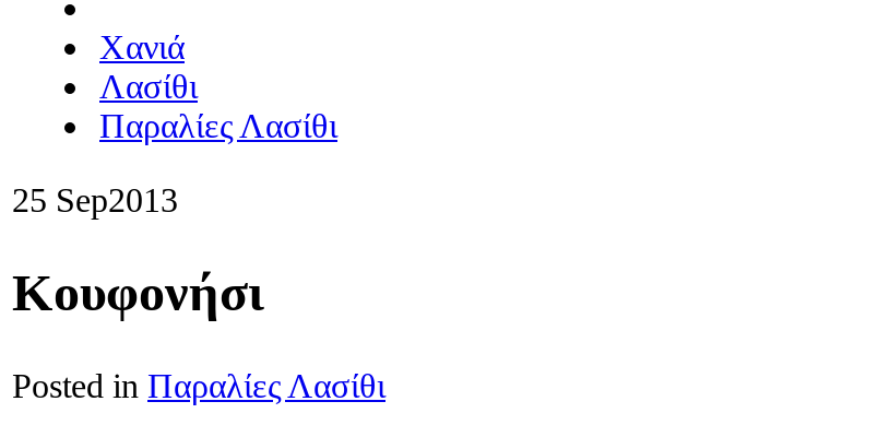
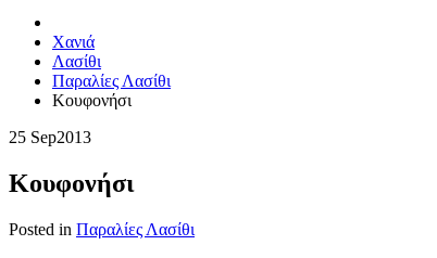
none -> [52,91,132,110] Κουφονήσι

